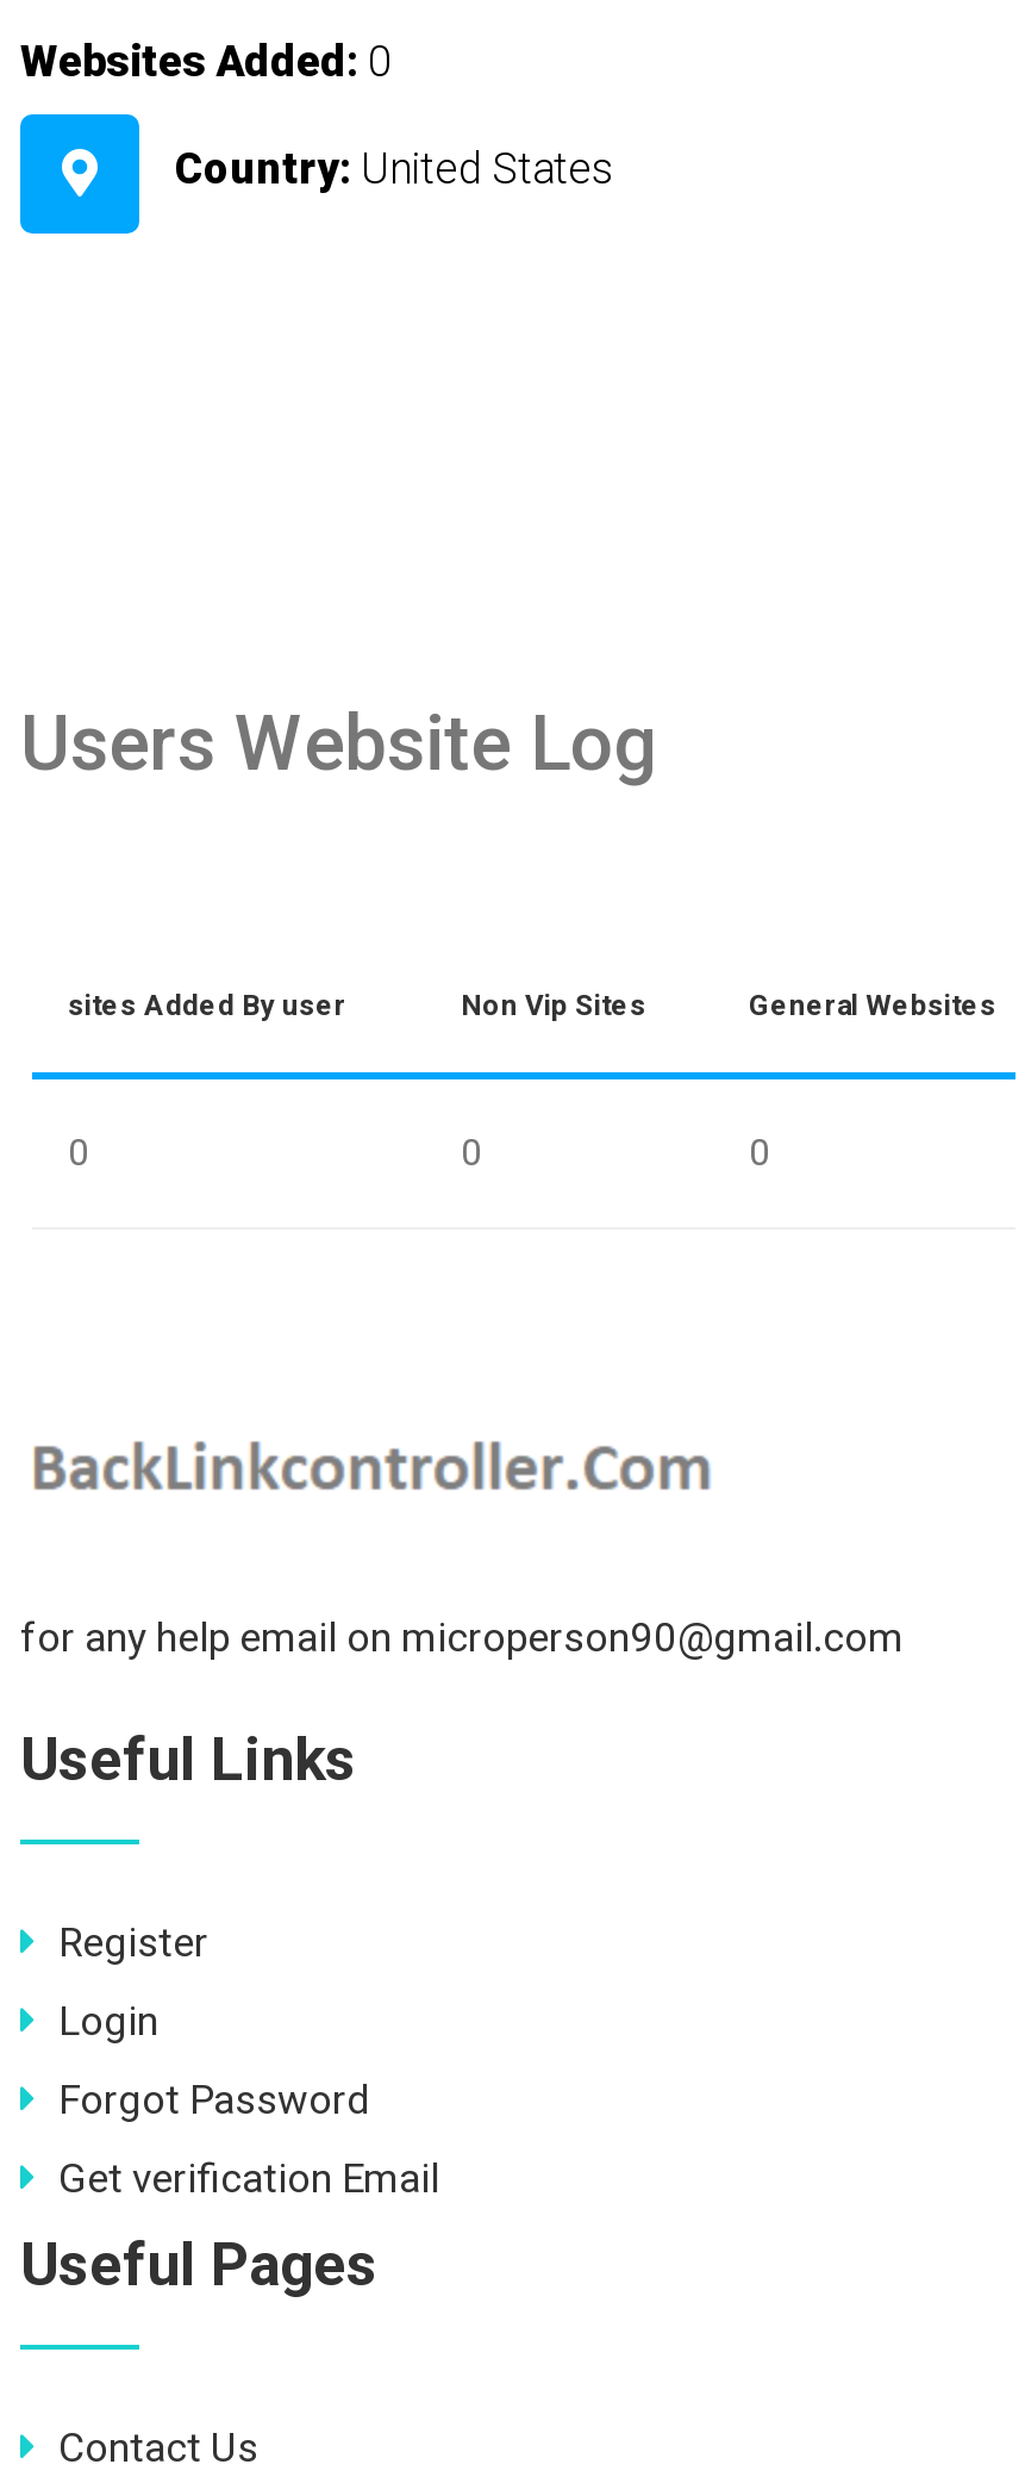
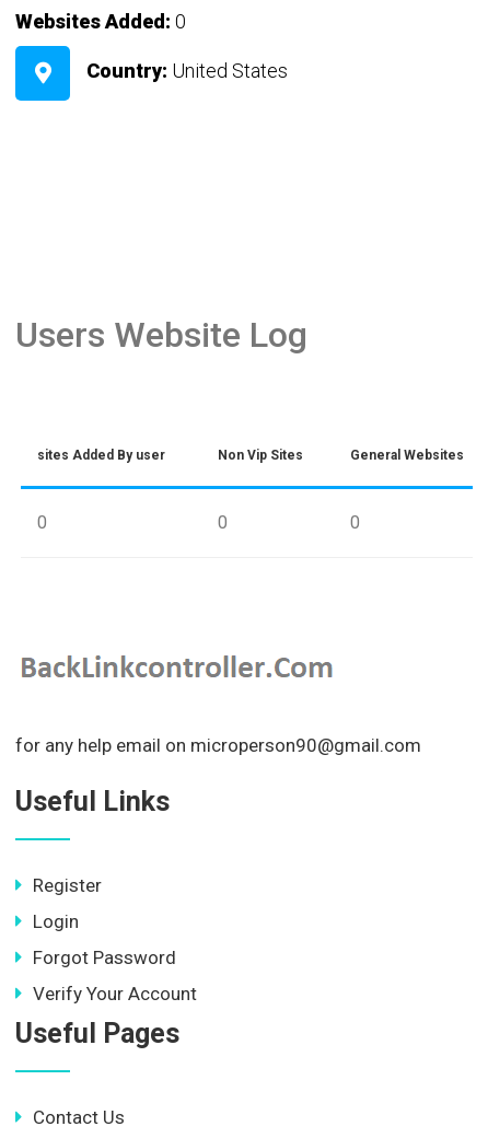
[58,2154,439,2202] Get verification Email -> [33,983,197,1005] Verify Your Account

